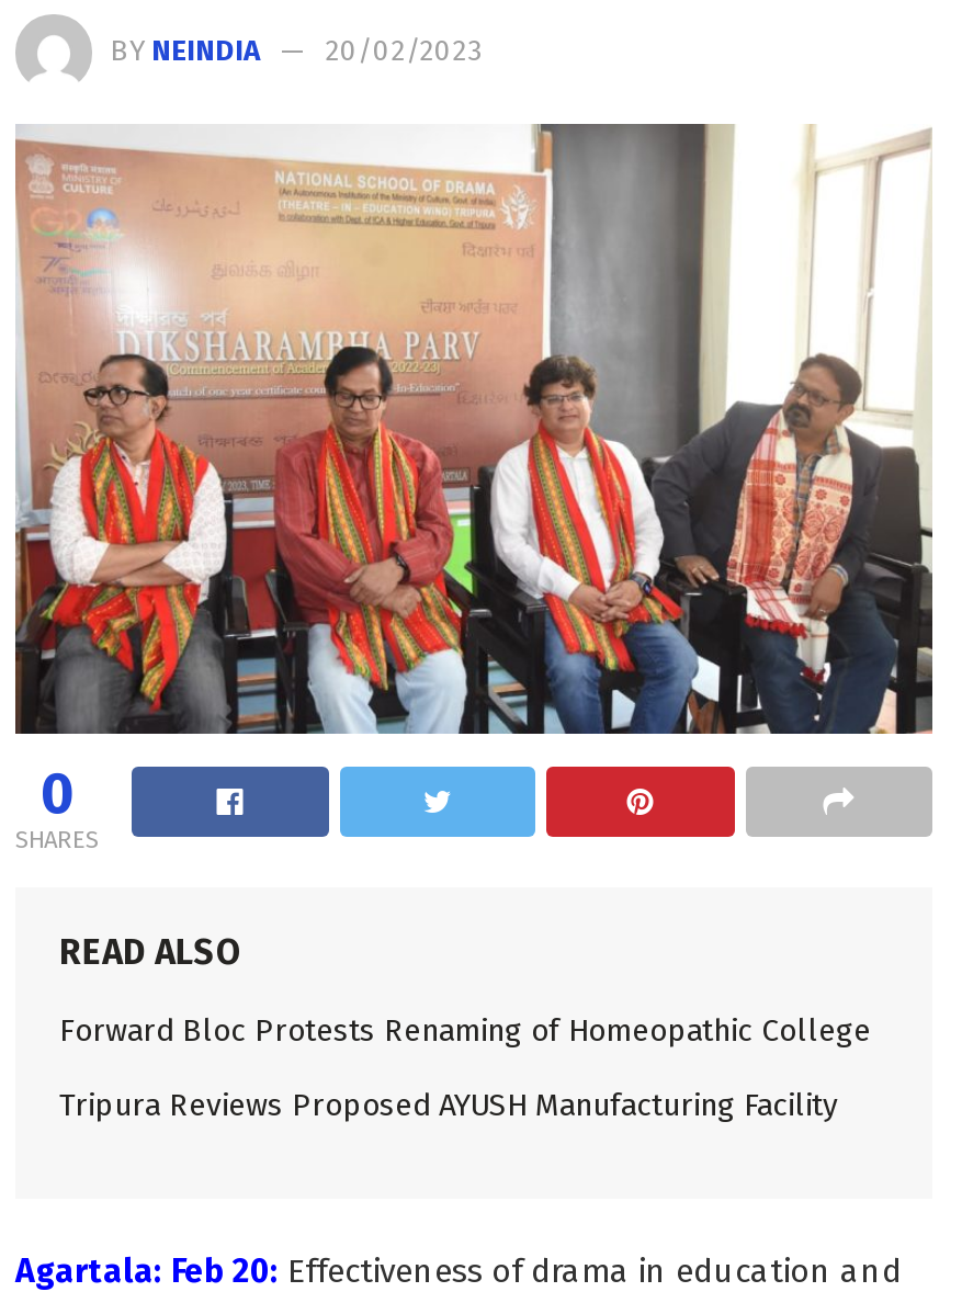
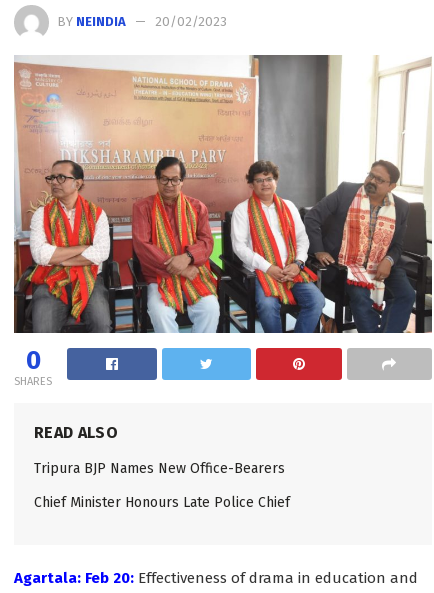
[59,1013,871,1051] Forward Bloc Protests Renaming of Homeopathic College -> [34,460,285,477] Tripura BJP Names New Office-Bearers
[59,1088,838,1125] Tripura Reviews Proposed AYUSH Manufacturing Facility -> [34,494,290,511] Chief Minister Honours Late Police Chief

